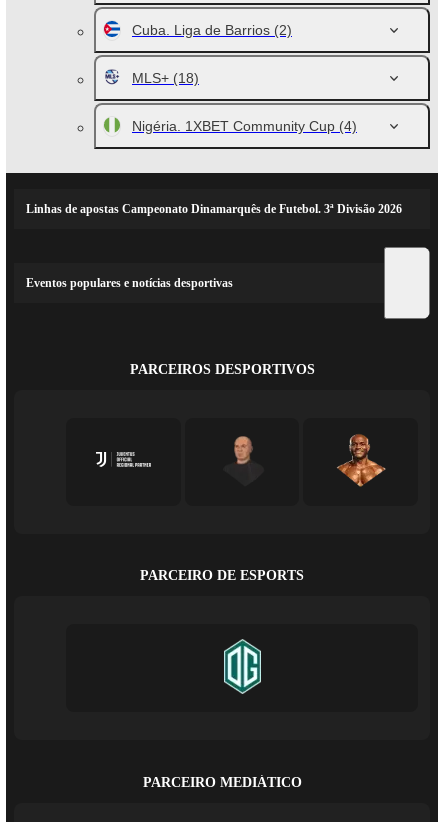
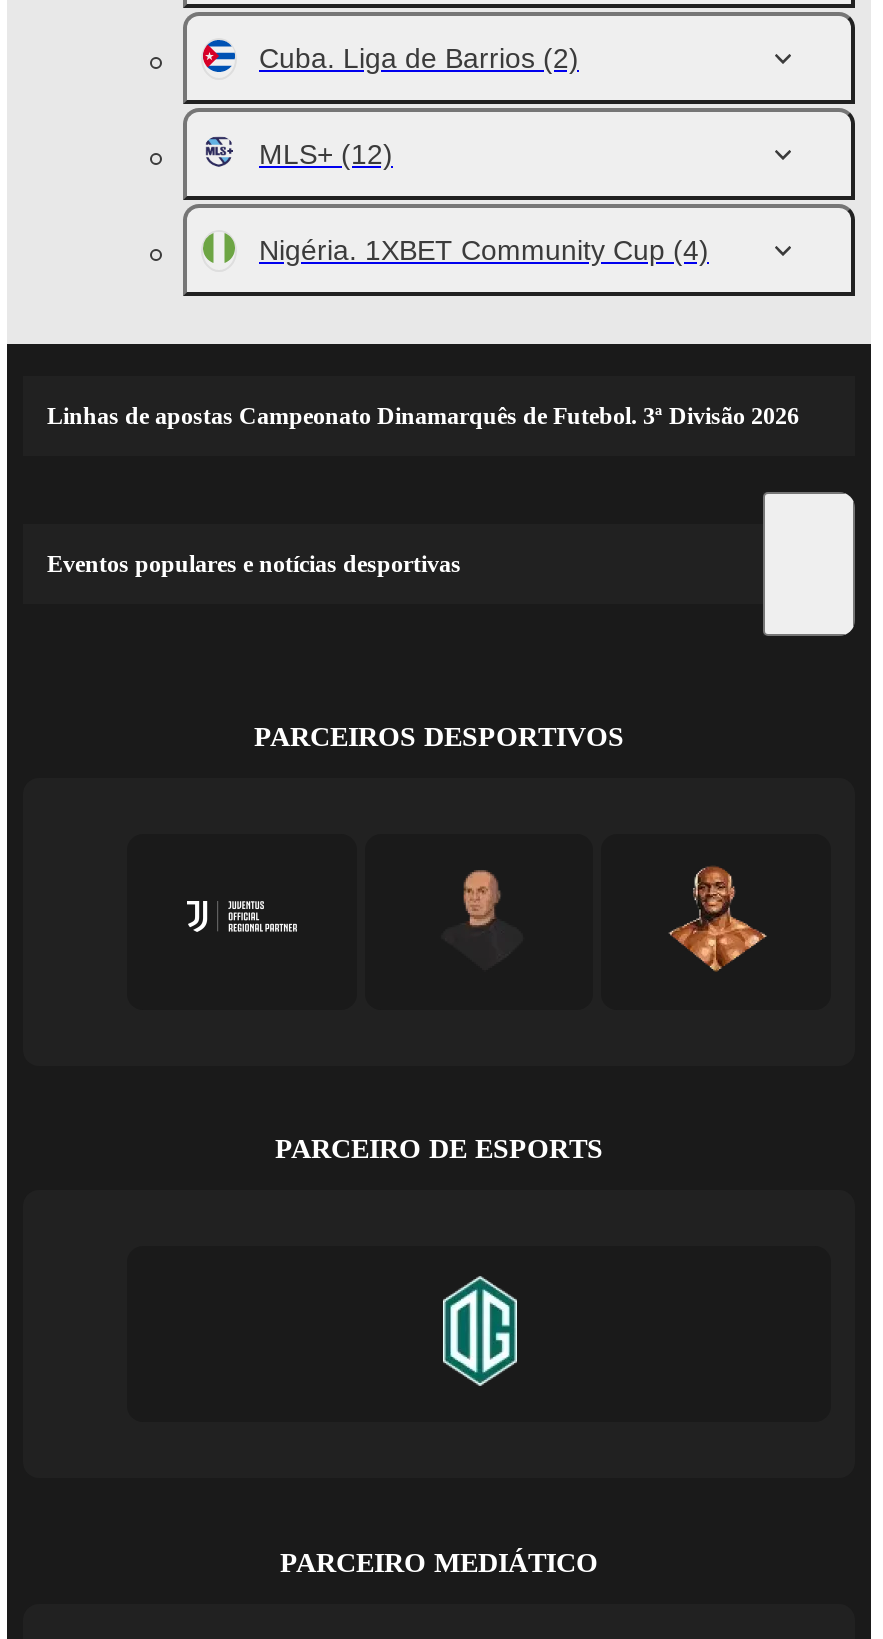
[132,70,199,86] MLS+ (18) -> [259,138,393,170] MLS+ (12)

